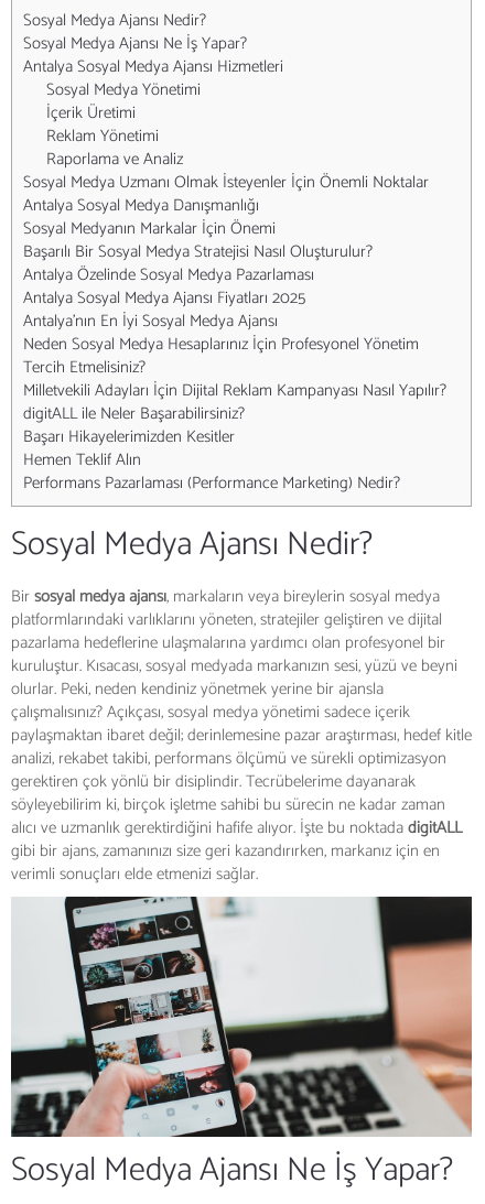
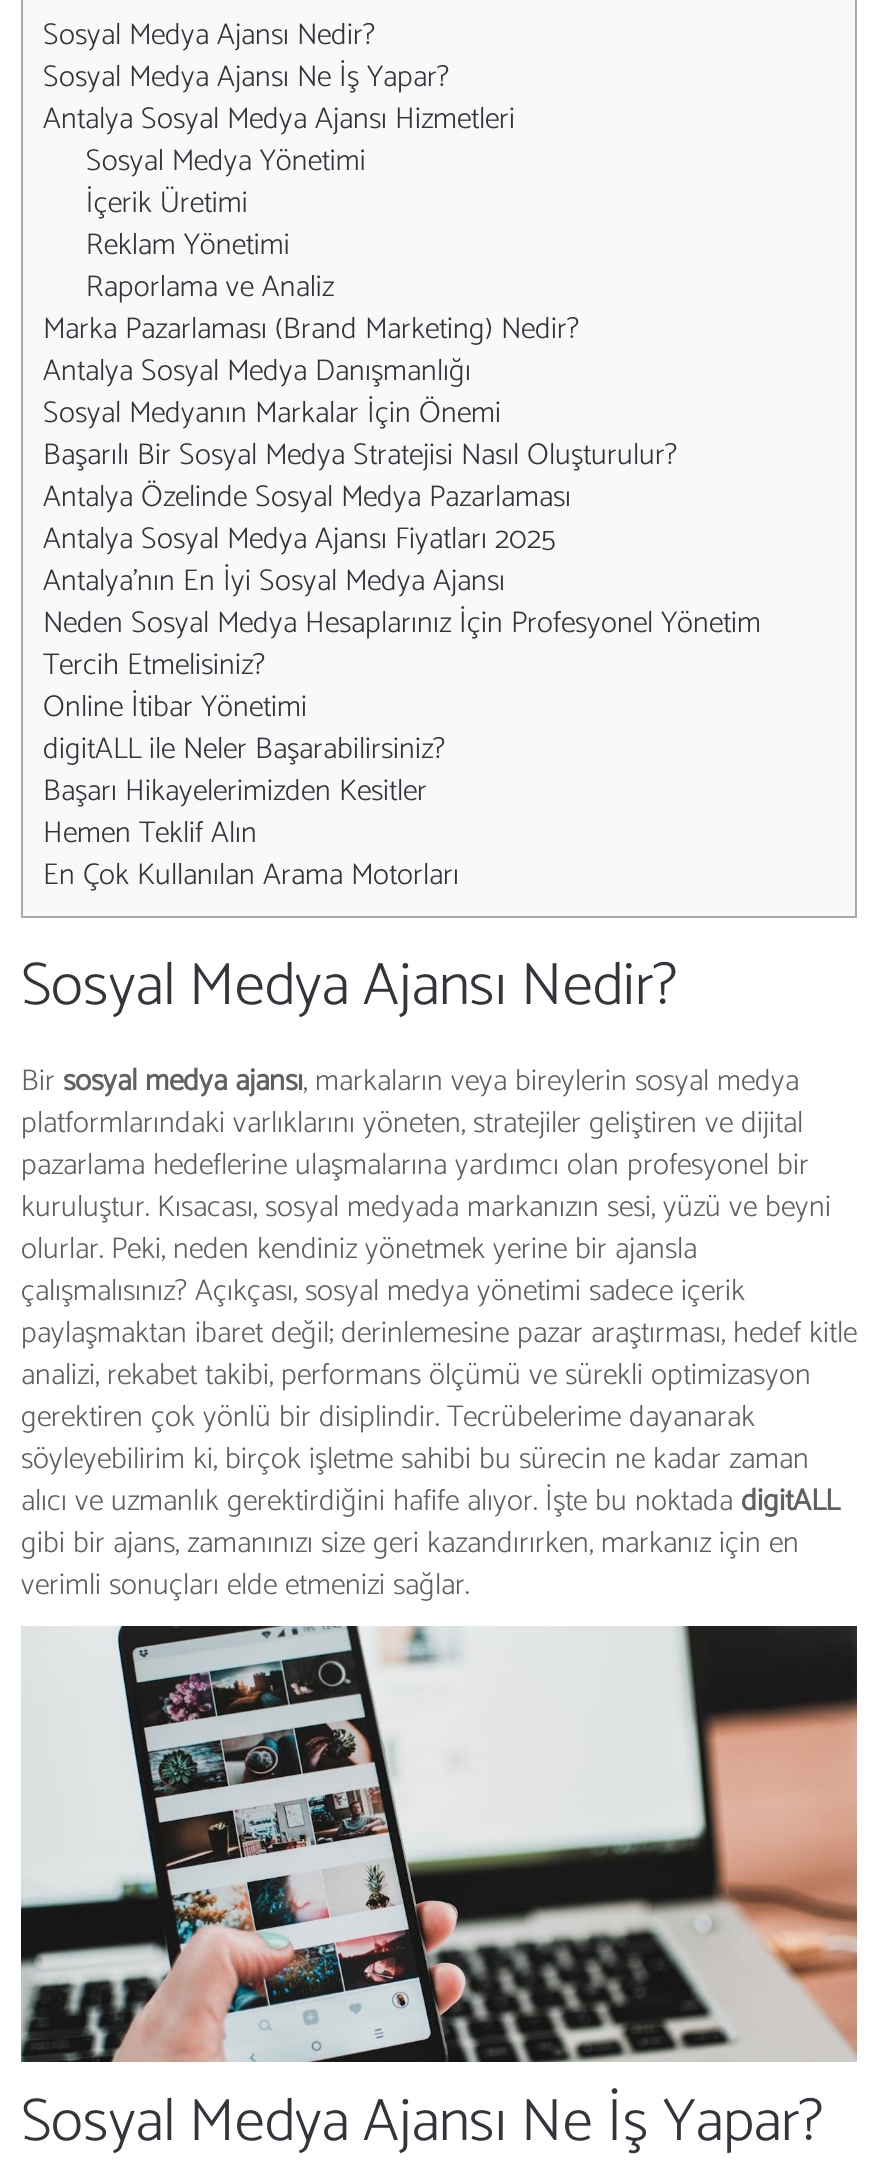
[23,168,429,196] Sosyal Medya Uzmanı Olmak İsteyenler İçin Önemli Noktalar -> [43,304,579,354] Marka Pazarlaması (Brand Marketing) Nedir?
[23,377,446,404] Milletvekili Adayları İçin Dijital Reklam Kampanyası Nasıl Yapılır? -> [43,682,307,732] Online İtibar Yönetimi
[23,469,400,497] Performans Pazarlaması (Performance Marketing) Nedir? -> [43,850,459,900] En Çok Kullanılan Arama Motorları

